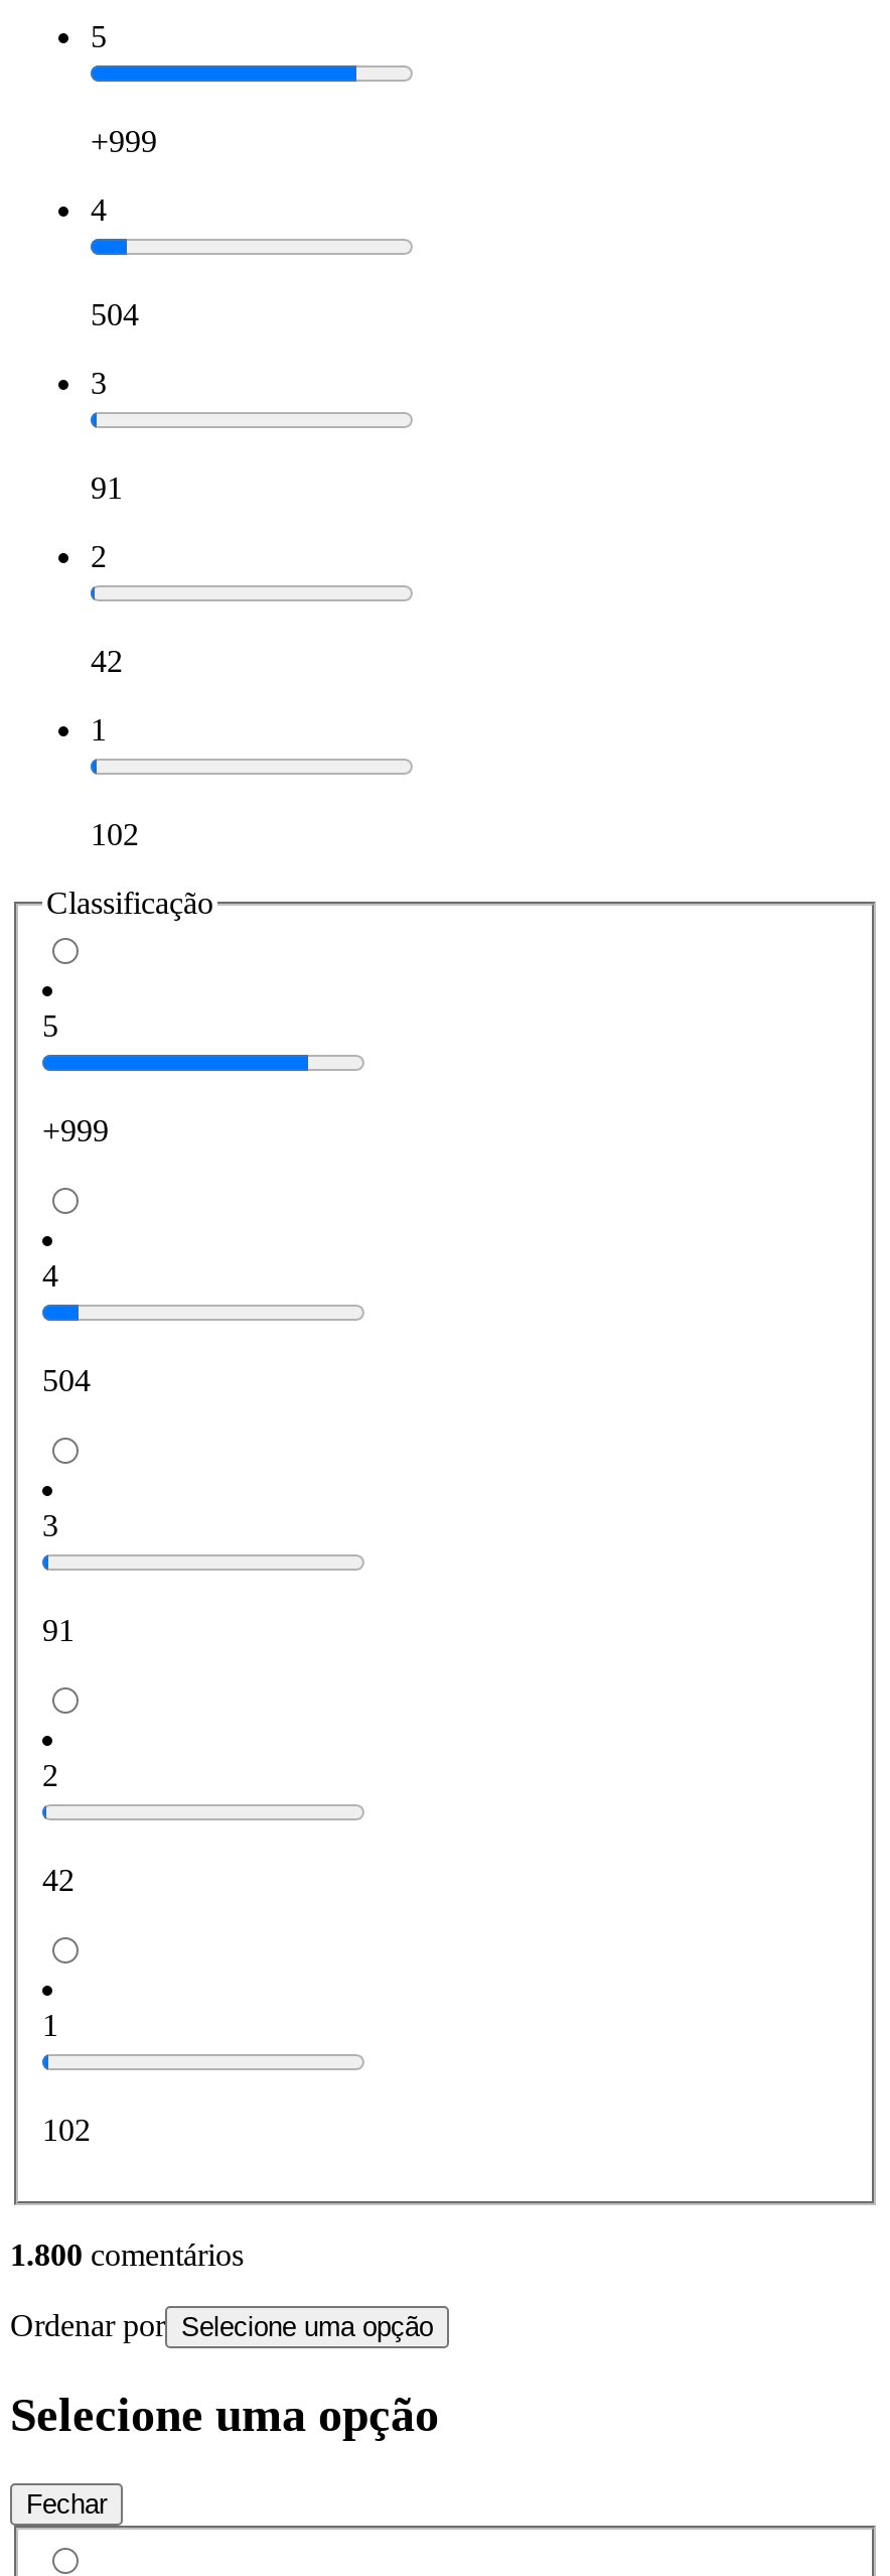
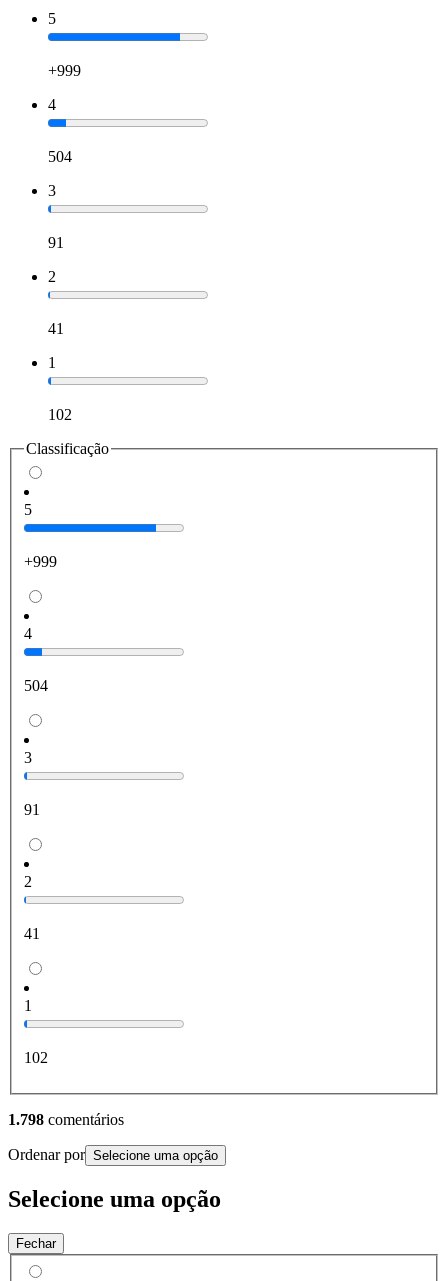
[91,643,123,677] 42 -> [48,319,64,336] 41
[42,1863,75,1897] 42 -> [24,925,40,942] 41
[10,2238,244,2272] 1.800 comentários -> [8,1111,124,1128] 1.798 comentários

